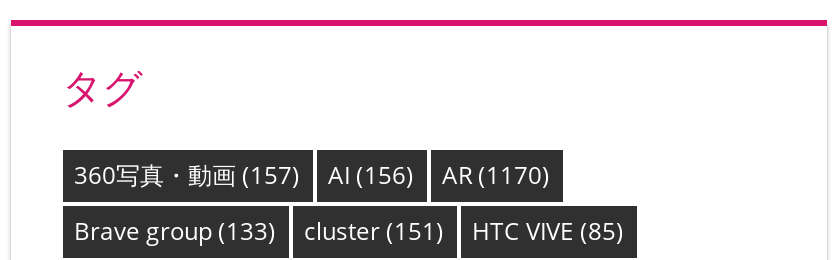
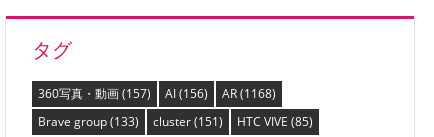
[74,159,550,193] 360写真・動画(157) AI (156) AR (1170) -> [37,85,275,102] 360写真・動画(157) AI (156) AR (1168)

